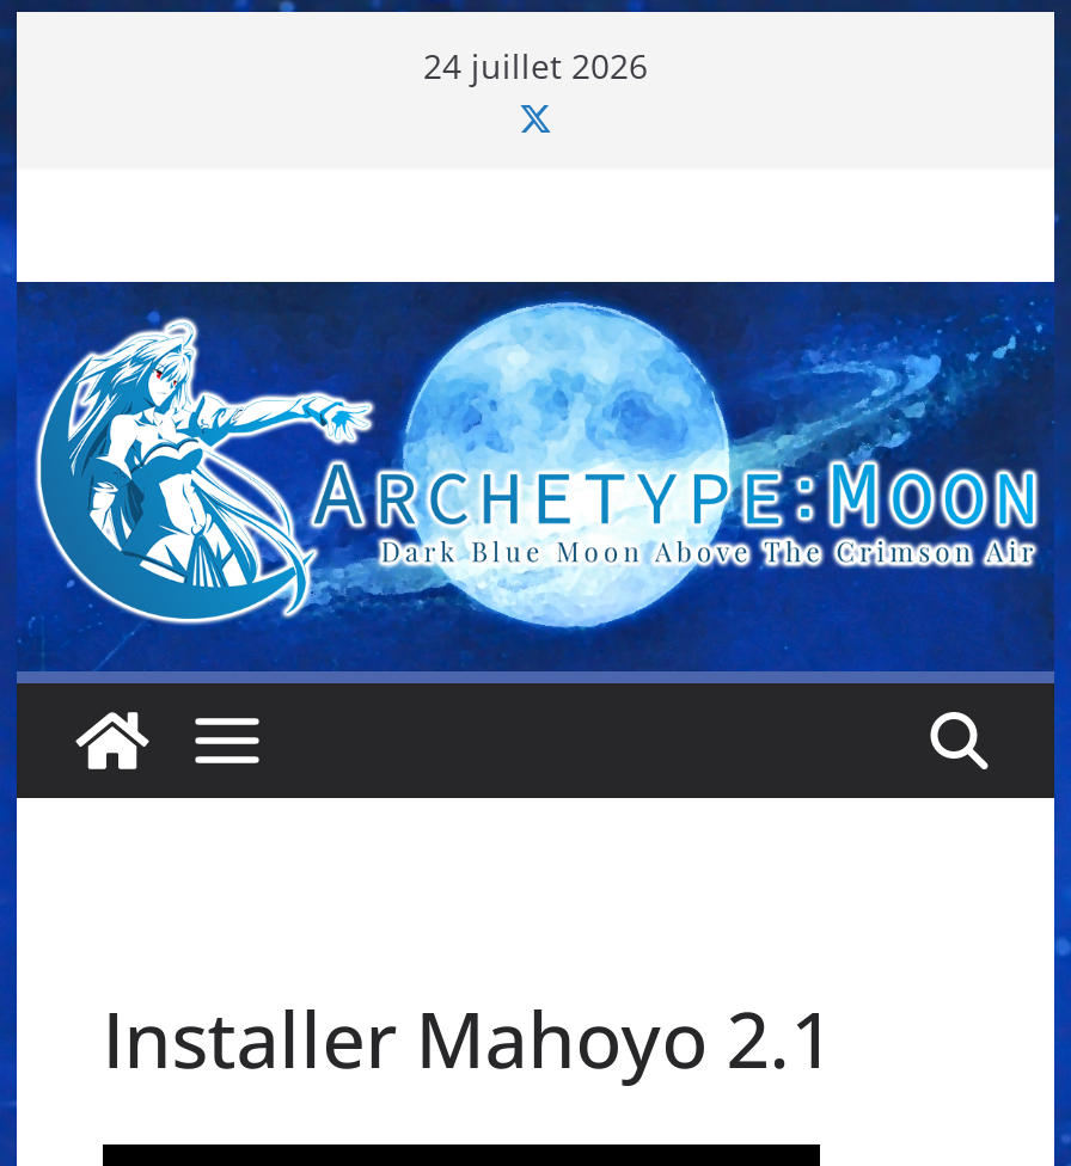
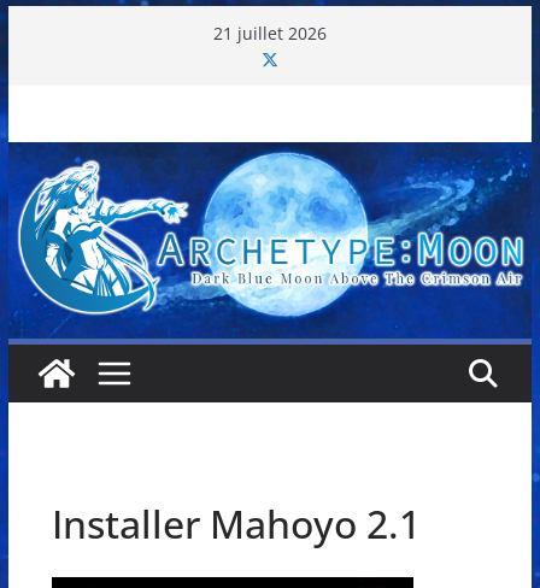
[423,43,648,88] 24 juillet 2026 -> [213,22,327,45] 21 juillet 2026

